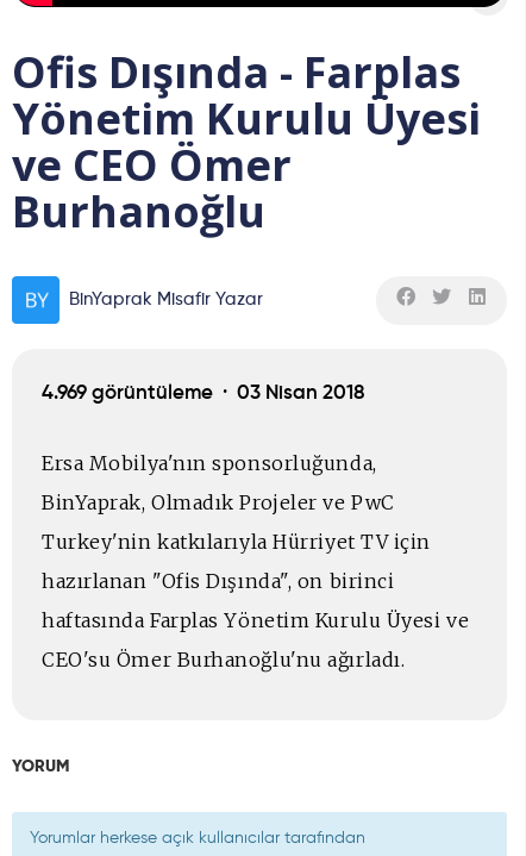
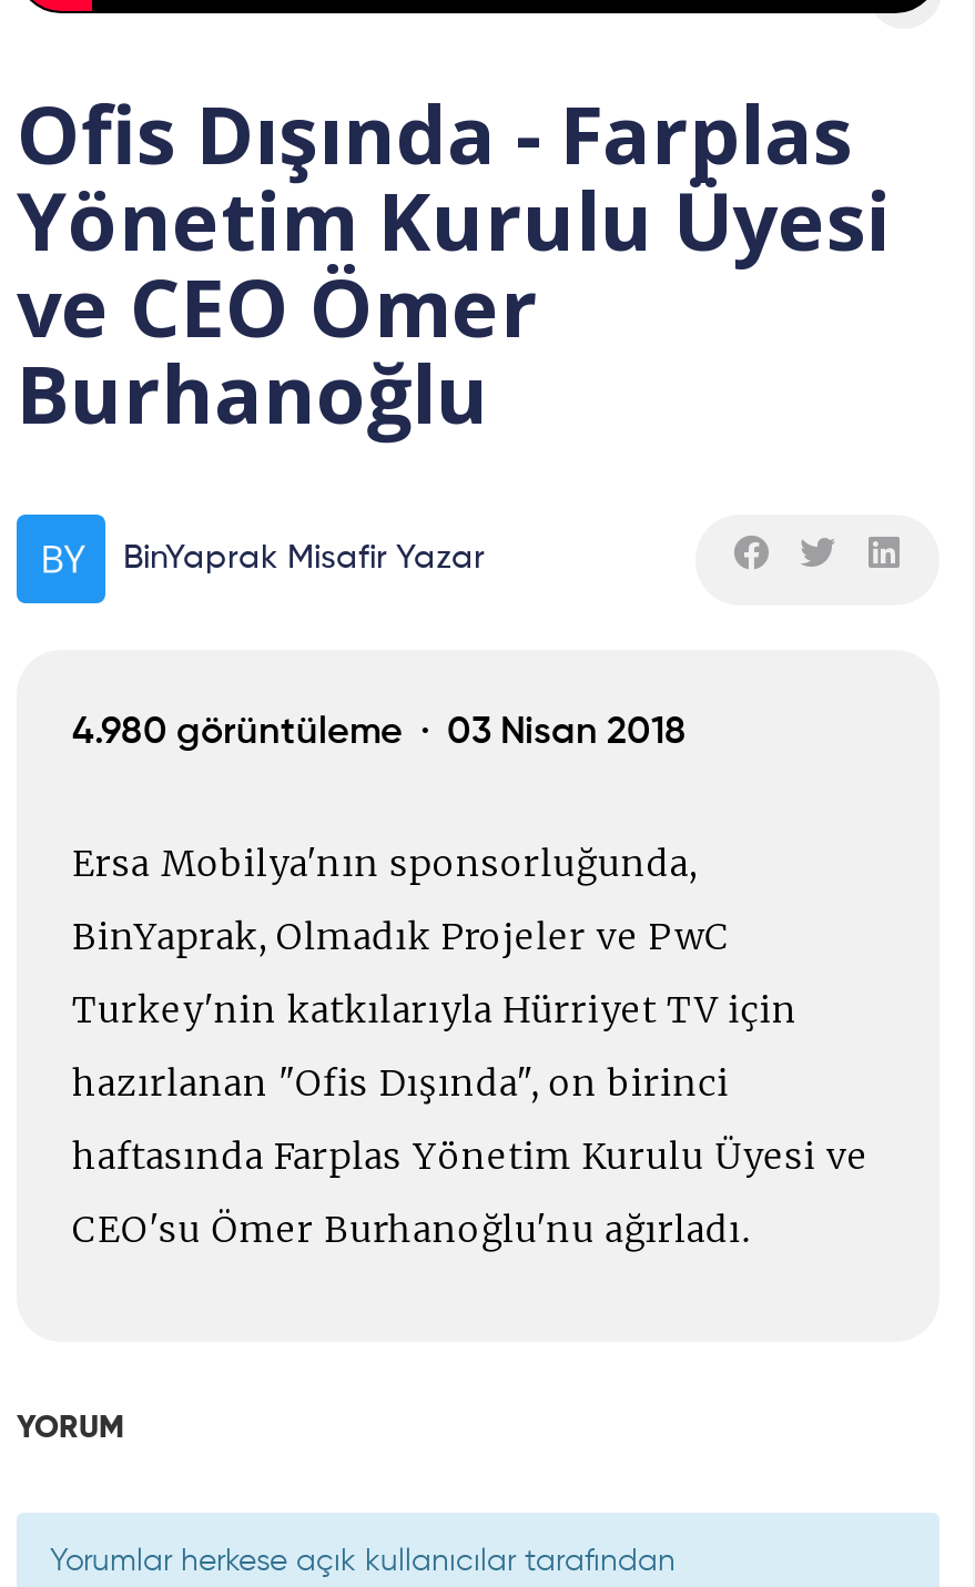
[42,383,365,403] 4.969 görüntüleme · 03 Nisan 2018 -> [72,714,687,751] 4.980 görüntüleme · 03 Nisan 2018

